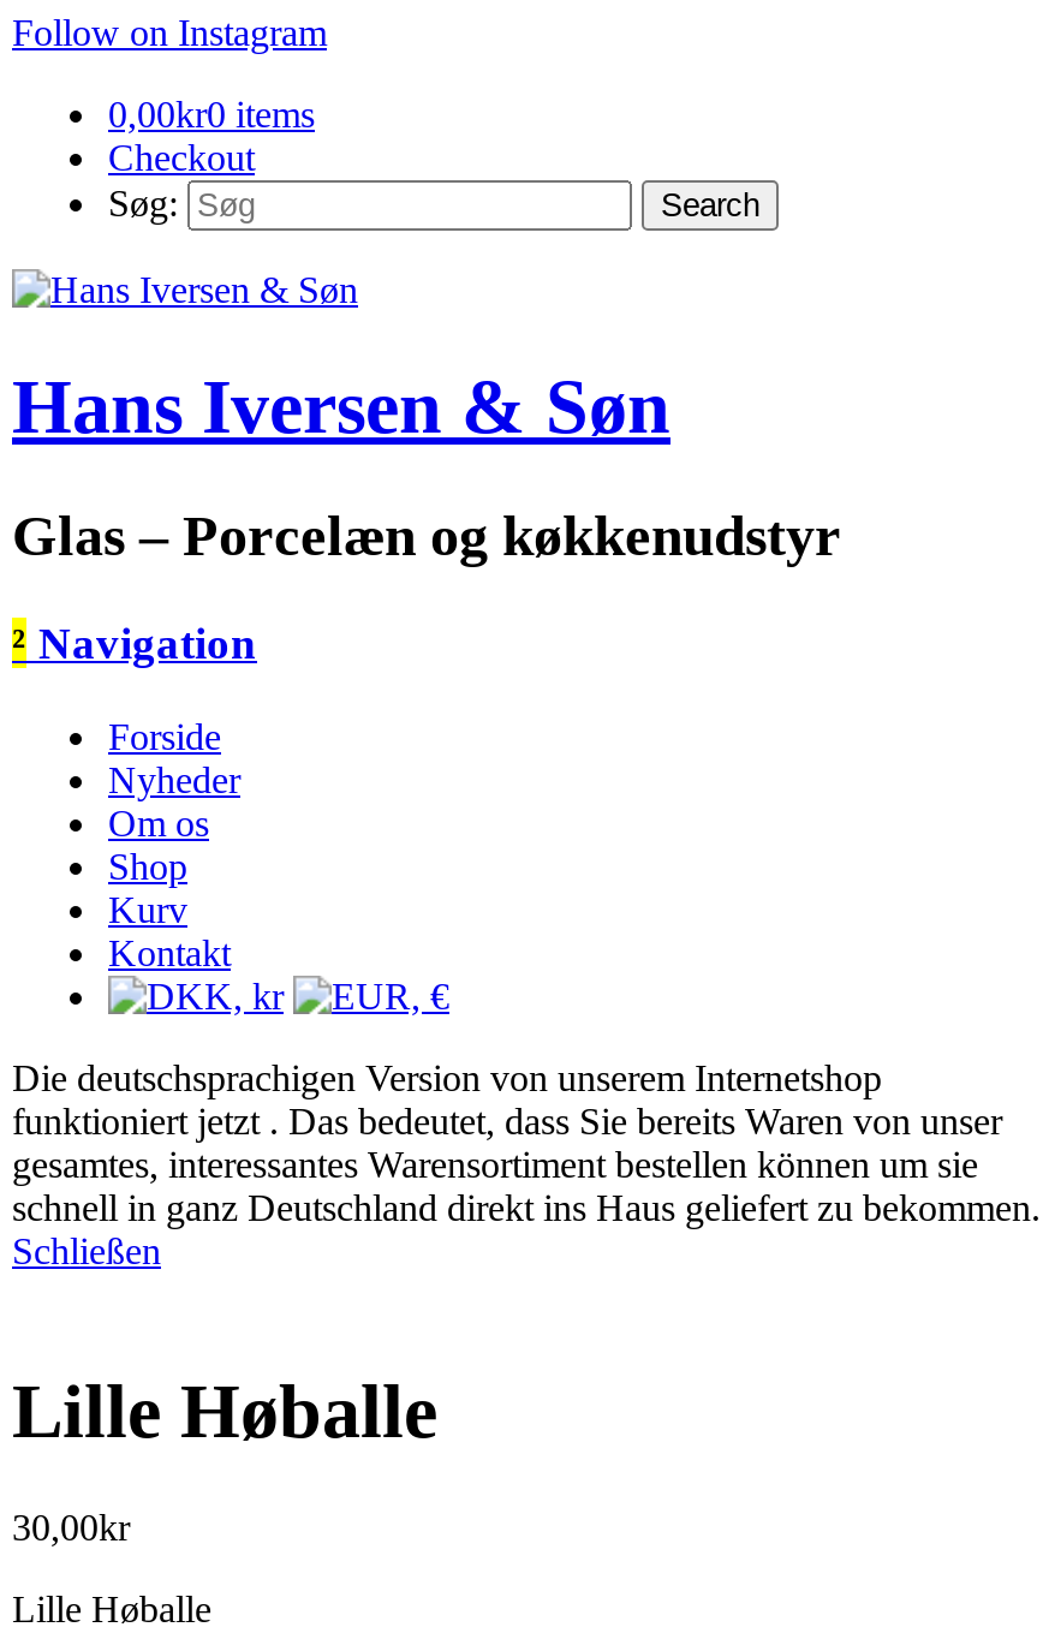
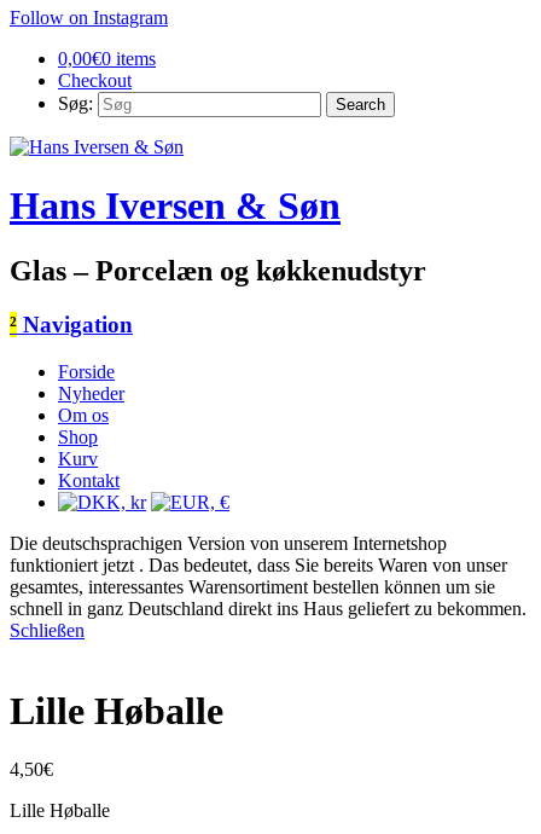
[108,94,315,135] 0,00kr0 items -> [58,48,156,69] 0,00€0 items
[12,1508,130,1549] 30,00kr -> [10,760,53,780] 4,50€

